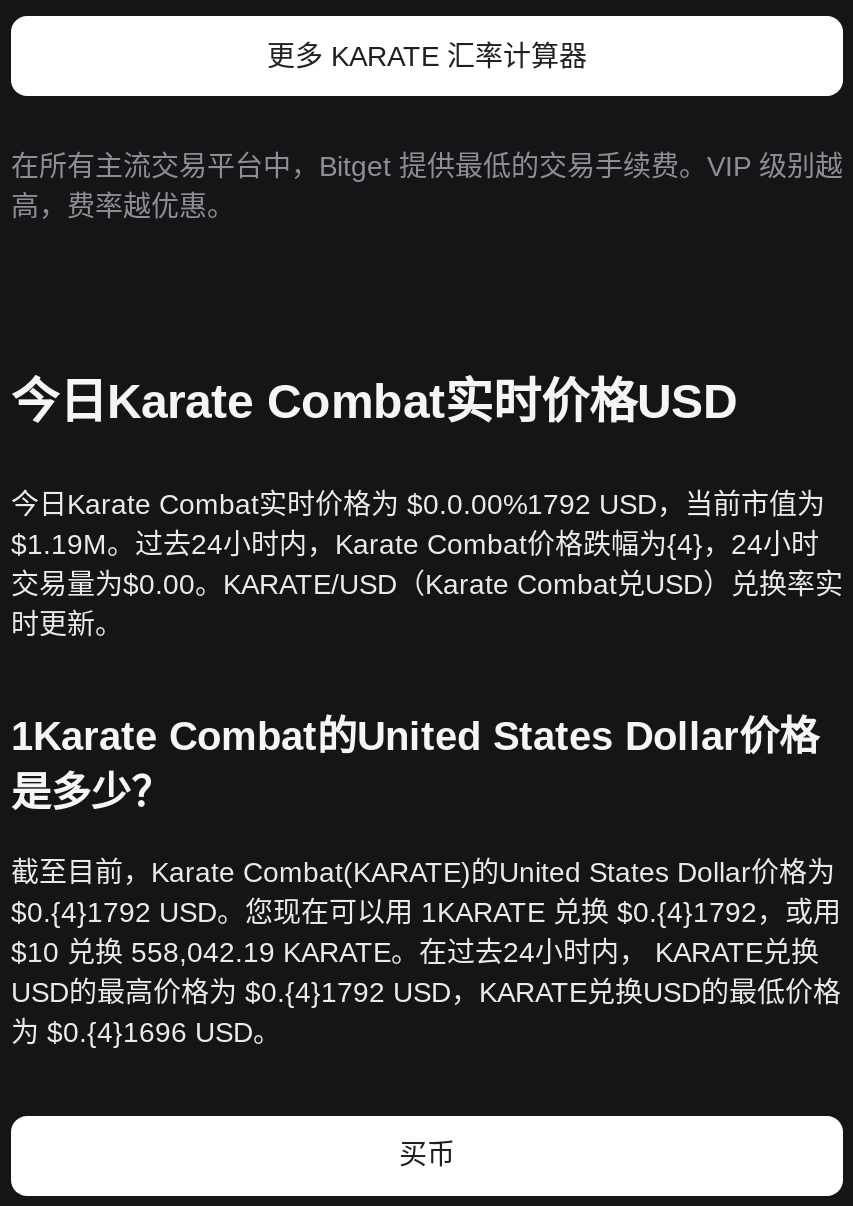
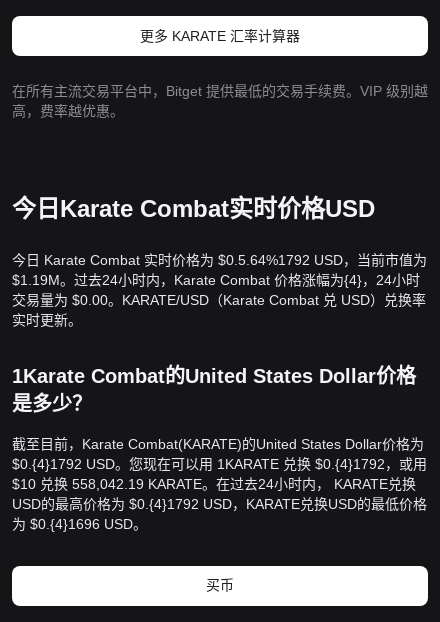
[11,488,843,640] 今日Karate Combat实时价格为 $0.0.00%1792 USD，当前市值为 | $1.19M。过去24小时内，Karate Combat价格跌幅为{4}，24小时 | 交易量为$0.00。KARATE/USD（Karate Combat兑USD）兑换率实 | 时更新。 -> [12,252,427,328] 今日 Karate Combat 实时价格为 $0.5.64%1792 USD，当前市值为 | $1.19M。过去24小时内，Karate Combat 价格涨幅为{4}，24小时 | 交易量为 $0.00。KARATE/USD（Karate Combat 兑 USD）兑换率 | 实时更新。

